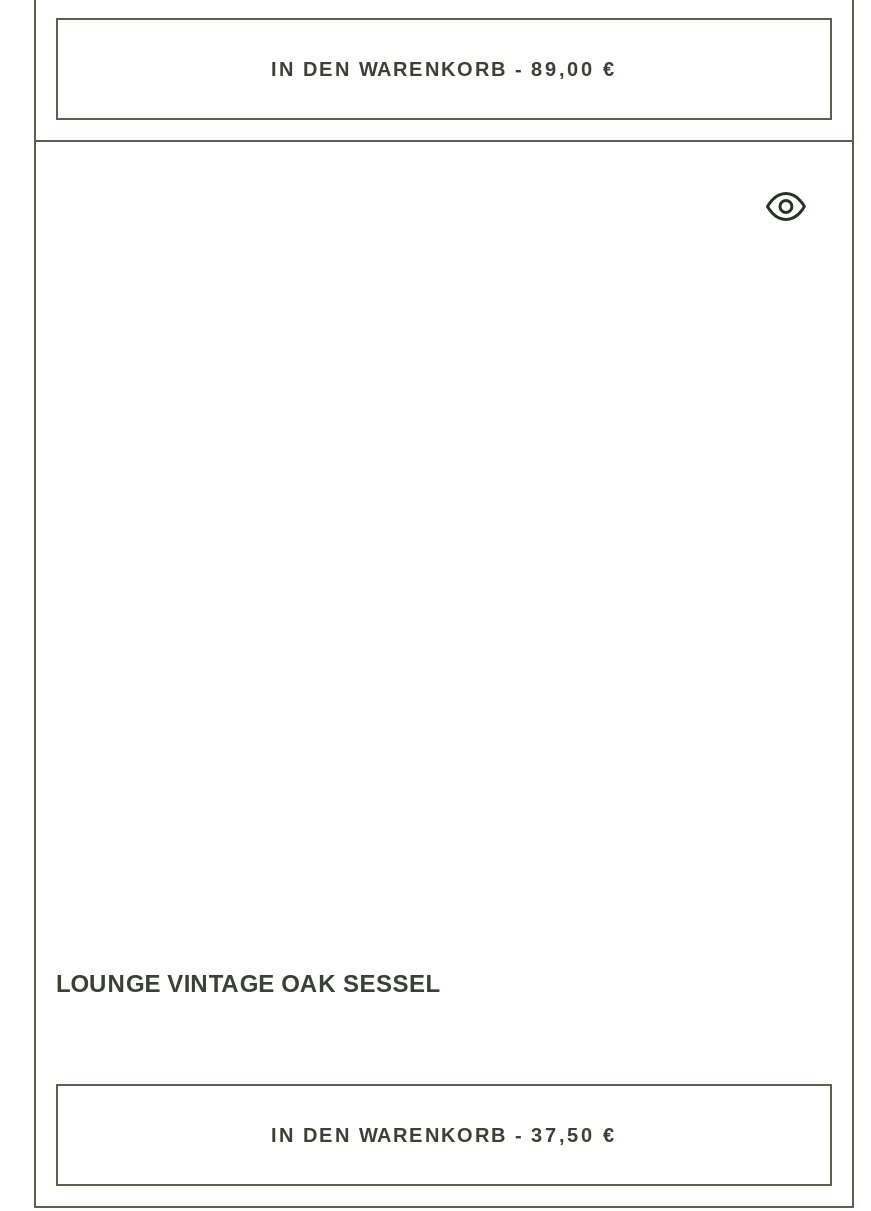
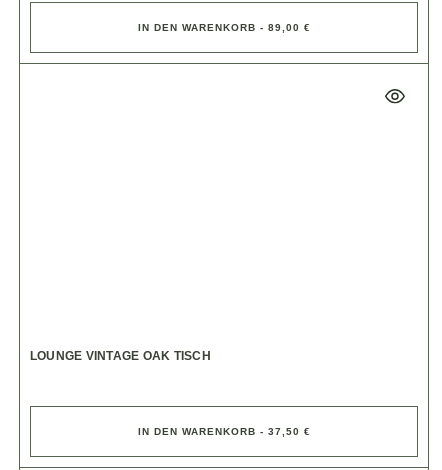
[56,970,440,998] LOUNGE VINTAGE OAK SESSEL -> [30,349,211,363] LOUNGE VINTAGE OAK TISCH

